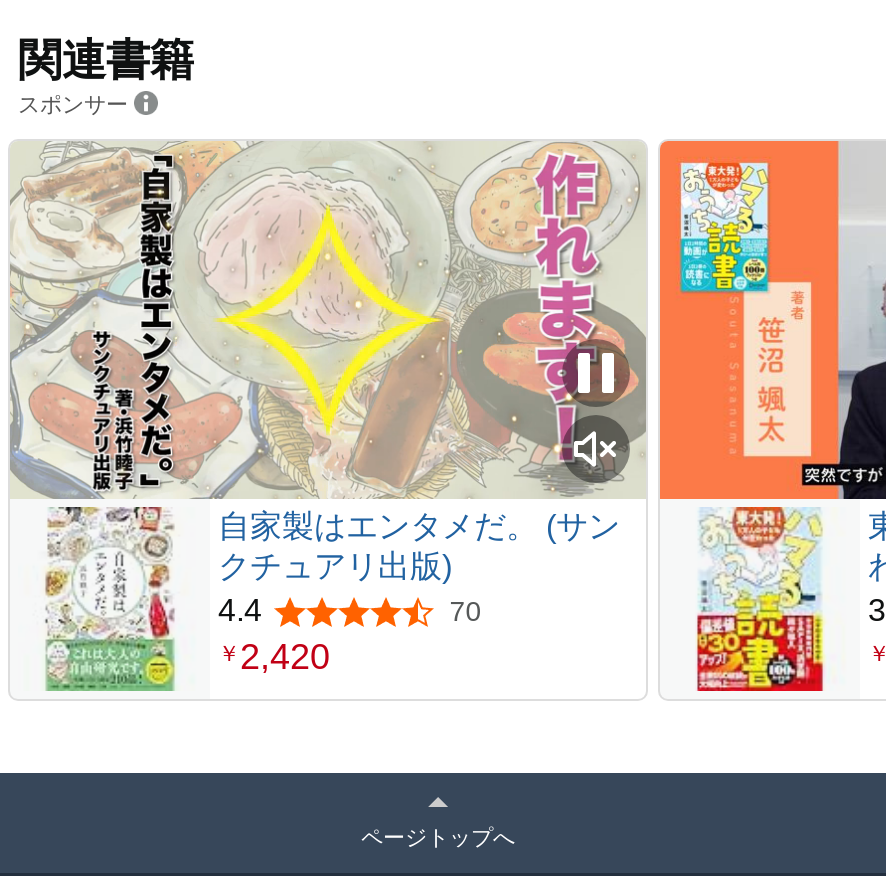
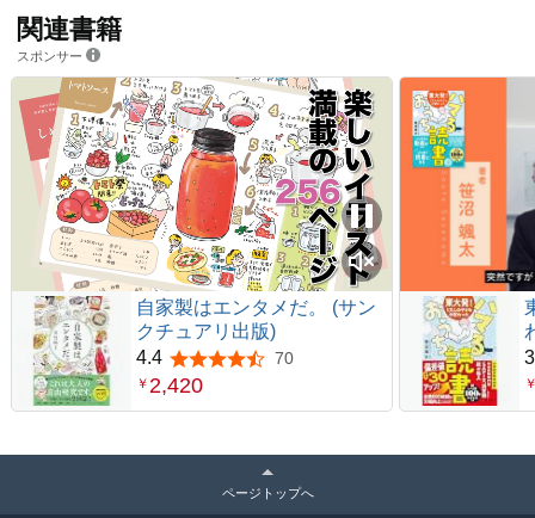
[10,141,646,501] [image] -> [13,76,391,291] [image]

